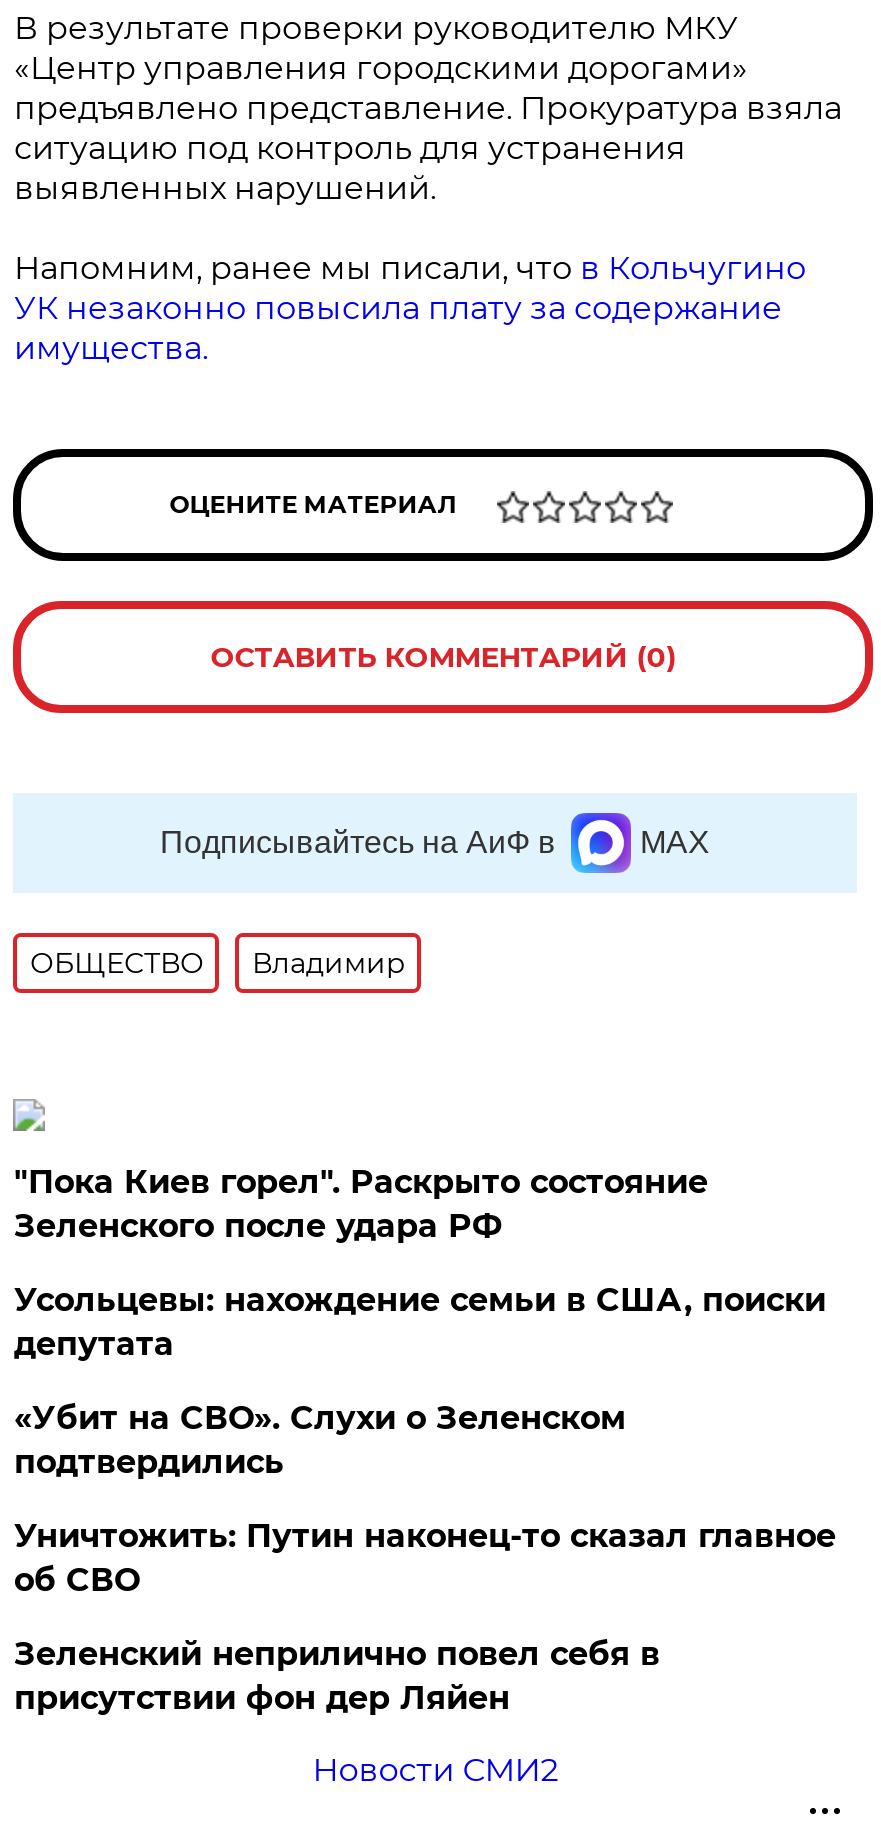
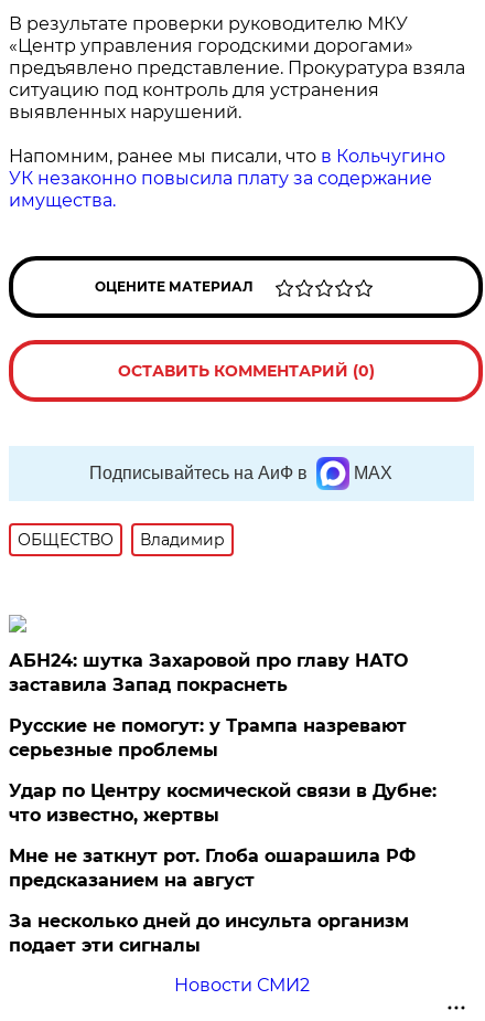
[14,1163,708,1245] "Пока Киев горел". Раскрыто состояние | Зеленского после удара РФ -> [9,650,408,695] АБН24: шутка Захаровой про главу НАТО | заставила Запад покраснеть
[14,1281,826,1363] Усольцевы: нахождение семьи в США, поиски | депутата -> [9,715,407,761] Русские не помогут: у Трампа назревают | серьезные проблемы
[14,1399,626,1481] «Убит на СВО». Слухи о Зеленском | подтвердились -> [9,780,437,826] Удар по Центру космической связи в Дубне: | что известно, жертвы
[14,1517,836,1599] Уничтожить: Путин наконец-то сказал главное | об СВО -> [9,845,416,891] Мне не заткнут рот. Глоба ошарашила РФ | предсказанием на август
[14,1635,660,1717] Зеленский неприлично повел cебя в | присутствии фон дер Ляйен -> [9,911,409,956] За несколько дней до инсульта организм | подает эти сигналы

